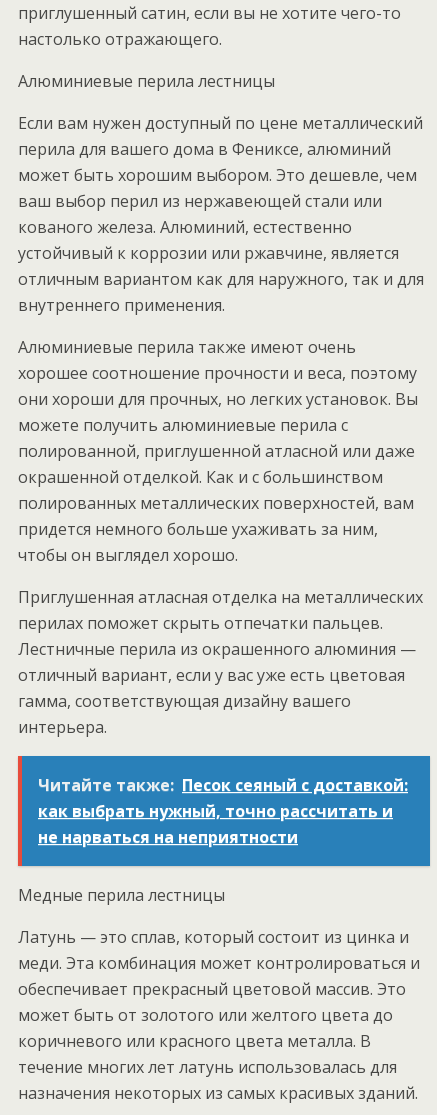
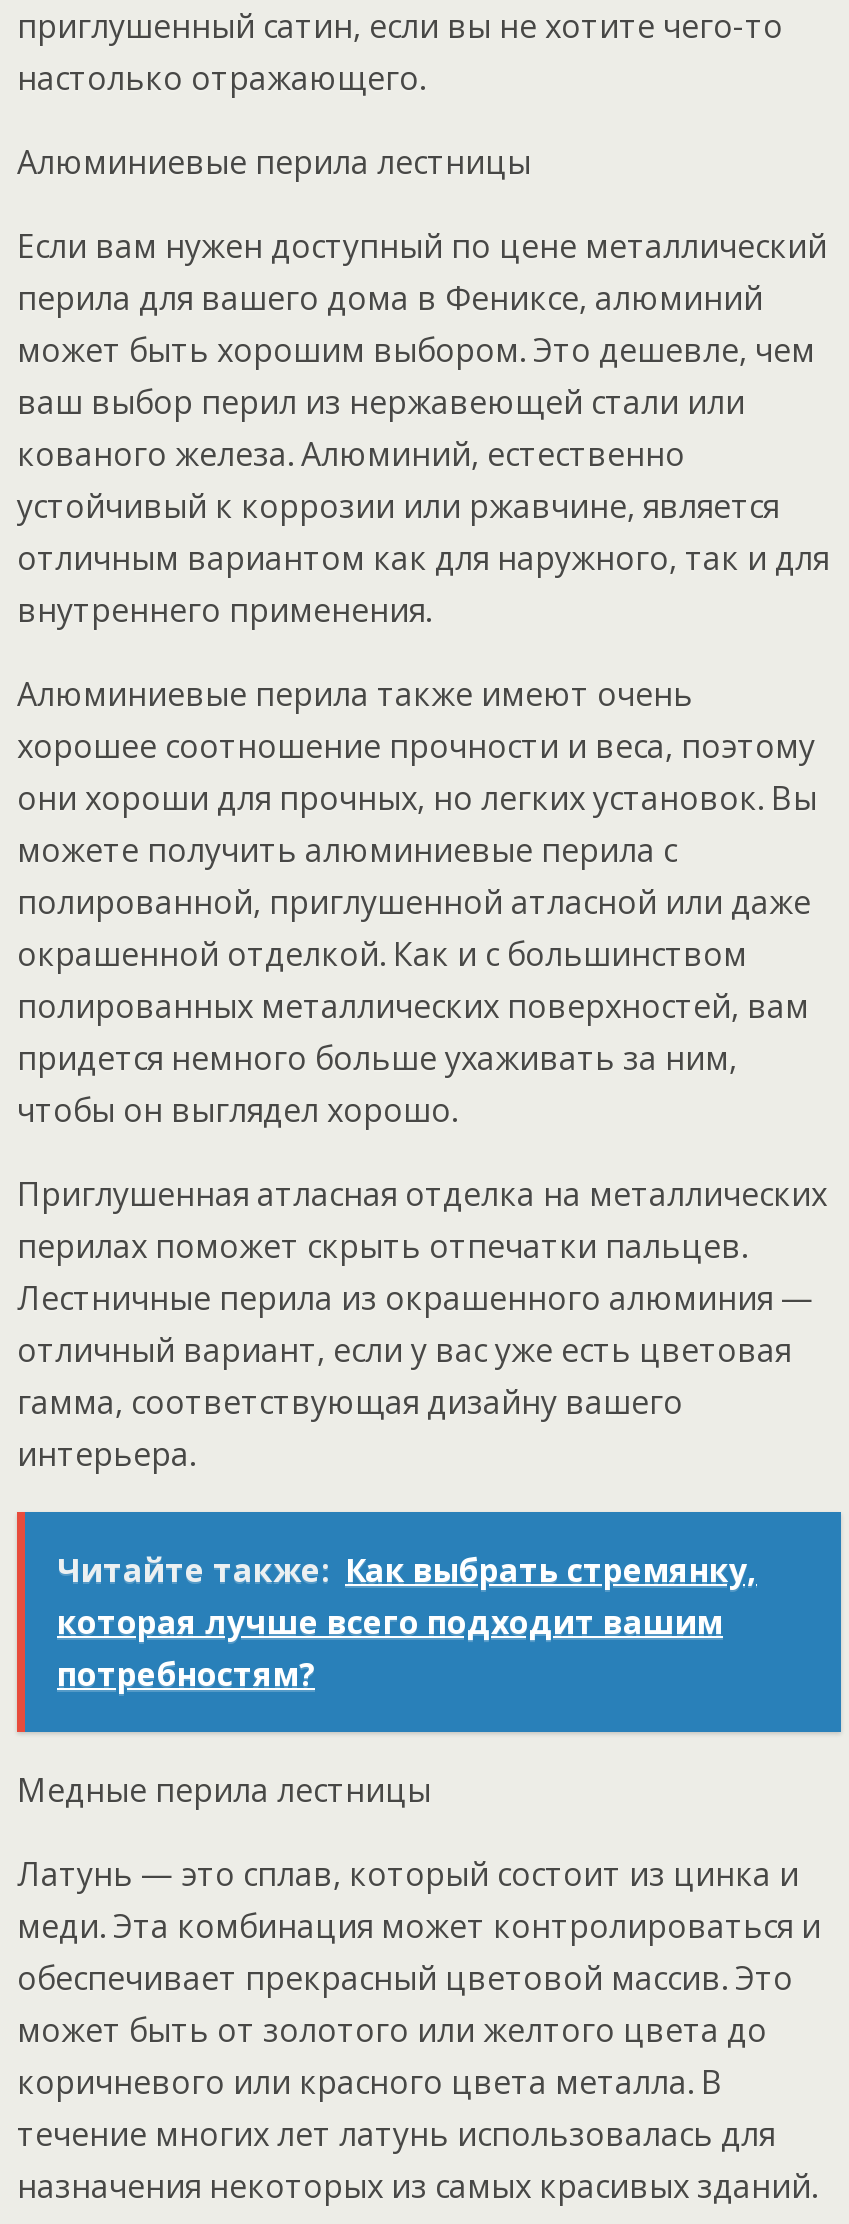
[38,774,408,848] Читайте также: Песок сеяный с доставкой: | как выбрать нужный, точно рассчитать и | не нарваться на неприятности -> [57,1548,757,1696] Читайте также: Как выбрать стремянку, | которая лучше всего подходит вашим | потребностям?

